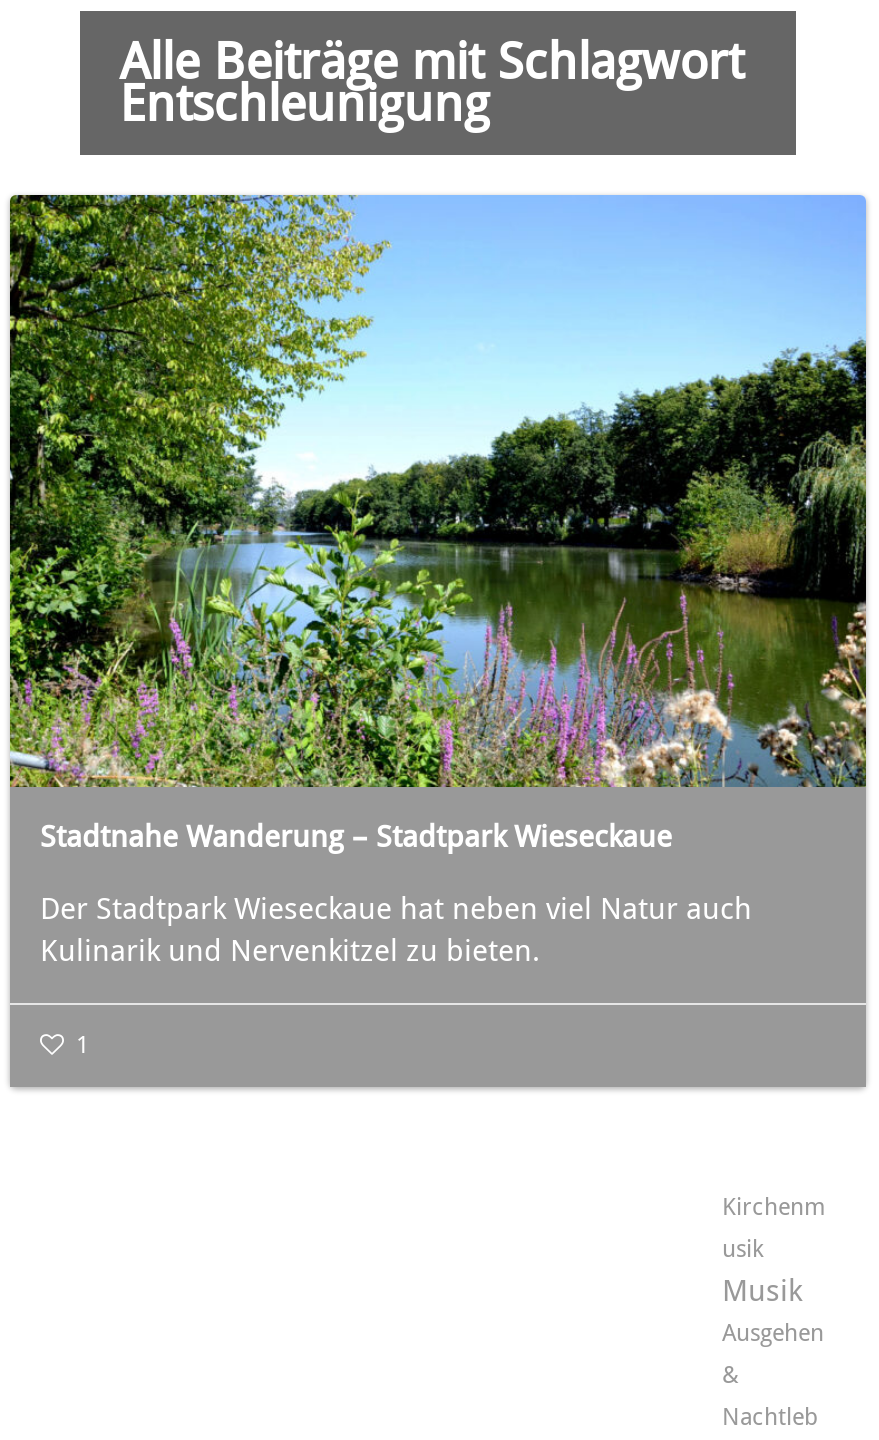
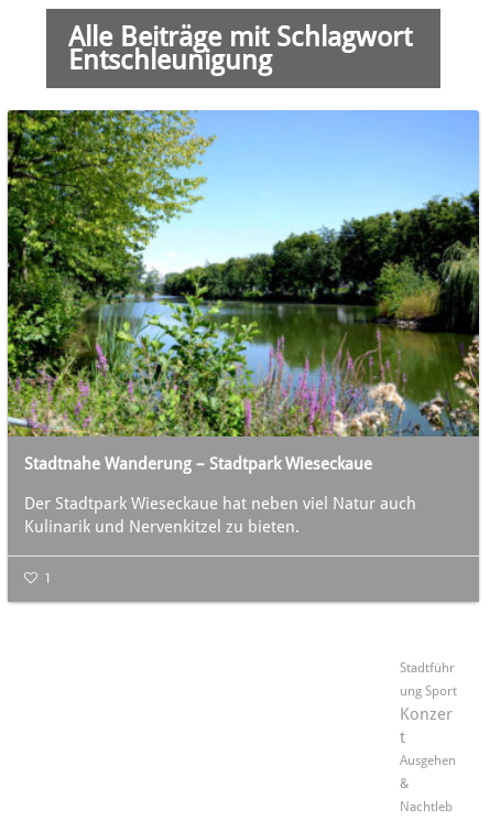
[722,1193,826,1221] Kirchenm -> [400,660,455,676] Stadtführ
[722,1235,802,1309] usik | Musik -> [400,683,457,747] ung Sport | Konzer | t

